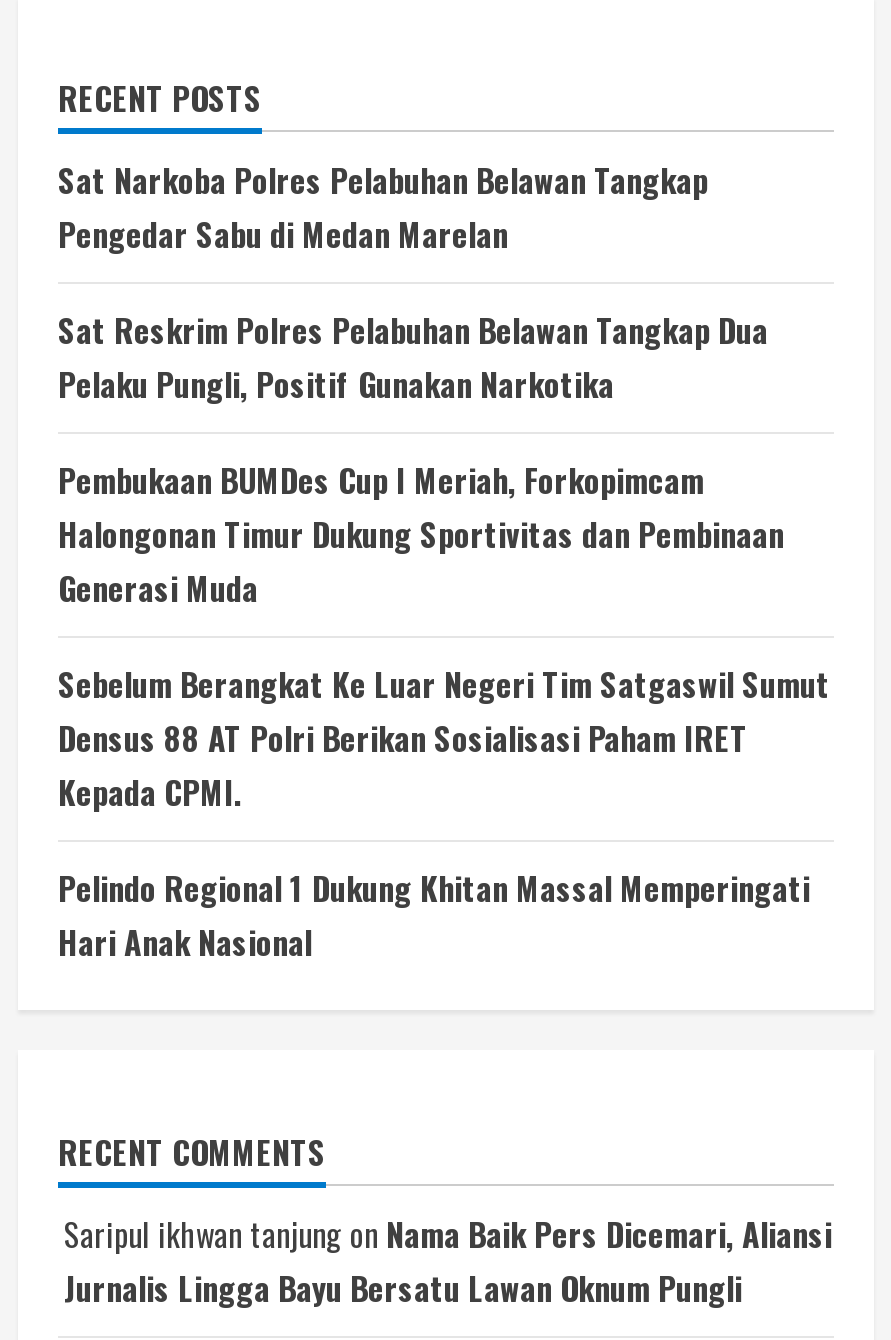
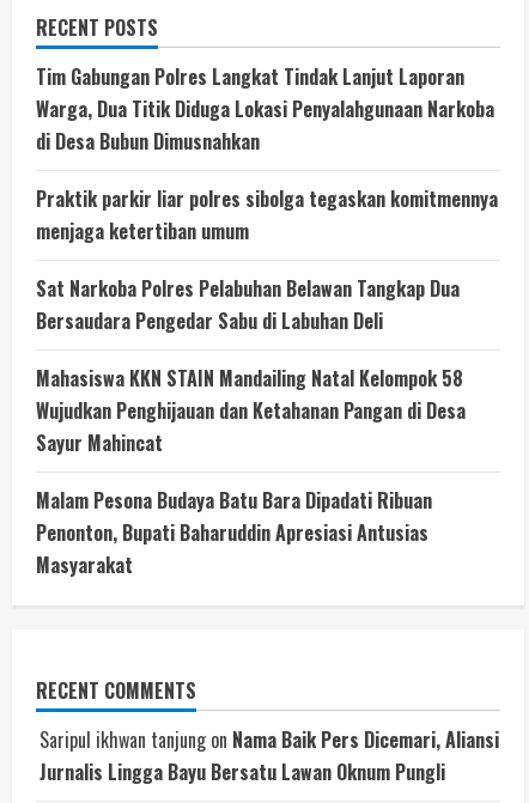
[58,155,708,257] Sat Narkoba Polres Pelabuhan Belawan Tangkap | Pengedar Sabu di Medan Marelan -> [36,62,494,155] Tim Gabungan Polres Langkat Tindak Lanjut Laporan | Warga, Dua Titik Diduga Lokasi Penyalahgunaan Narkoba | di Desa Bubun Dimusnahkan
[58,305,768,407] Sat Reskrim Polres Pelabuhan Belawan Tangkap Dua | Pelaku Pungli, Positif Gunakan Narkotika -> [36,184,498,245] Praktik parkir liar polres sibolga tegaskan komitmennya | menjaga ketertiban umum
[58,455,784,611] Pembukaan BUMDes Cup I Meriah, Forkopimcam | Halongonan Timur Dukung Sportivitas dan Pembinaan | Generasi Muda -> [36,274,460,335] Sat Narkoba Polres Pelabuhan Belawan Tangkap Dua | Bersaudara Pengedar Sabu di Labuhan Deli
[58,659,830,815] Sebelum Berangkat Ke Luar Negeri Tim Satgaswil Sumut | Densus 88 AT Polri Berikan Sosialisasi Paham IRET | Kepada CPMI. -> [36,363,466,457] Mahasiswa KKN STAIN Mandailing Natal Kelompok 58 | Wujudkan Penghijauan dan Ketahanan Pangan di Desa | Sayur Mahincat
[58,863,810,965] Pelindo Regional 1 Dukung Khitan Massal Memperingati | Hari Anak Nasional -> [36,486,432,579] Malam Pesona Budaya Batu Bara Dipadati Ribuan | Penonton, Bupati Baharuddin Apresiasi Antusias | Masyarakat

